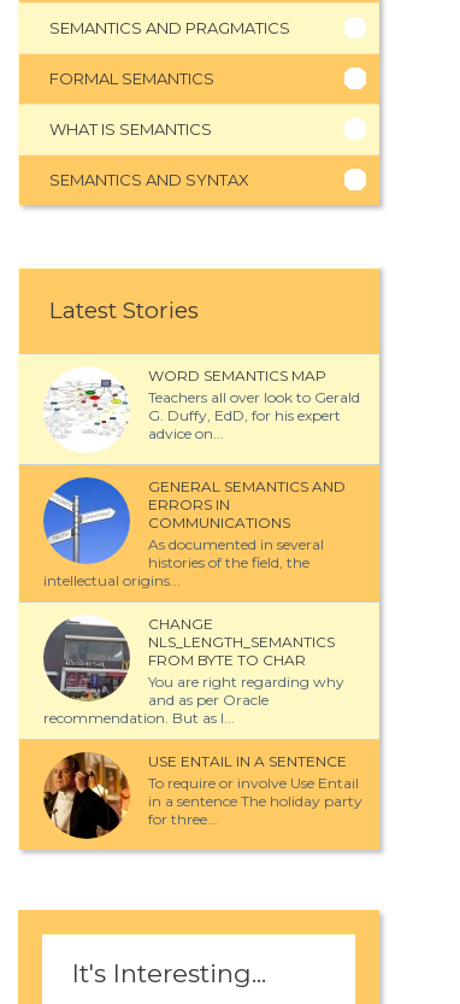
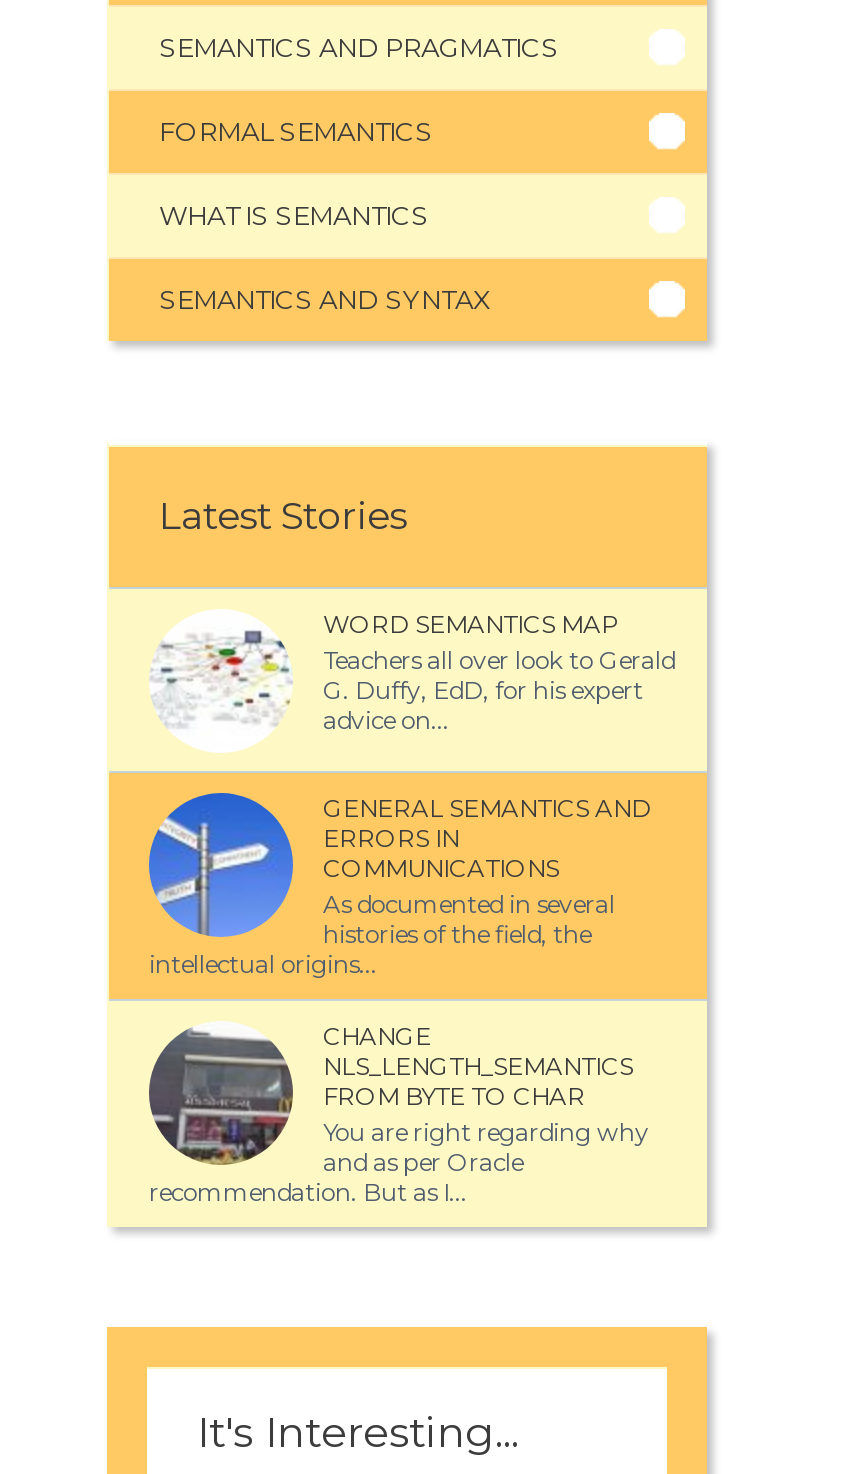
[19,739,381,851] [image] | USE ENTAIL IN A SENTENCE | To require or involve Use Entail | in a sentence The holiday party | for three... -> none

